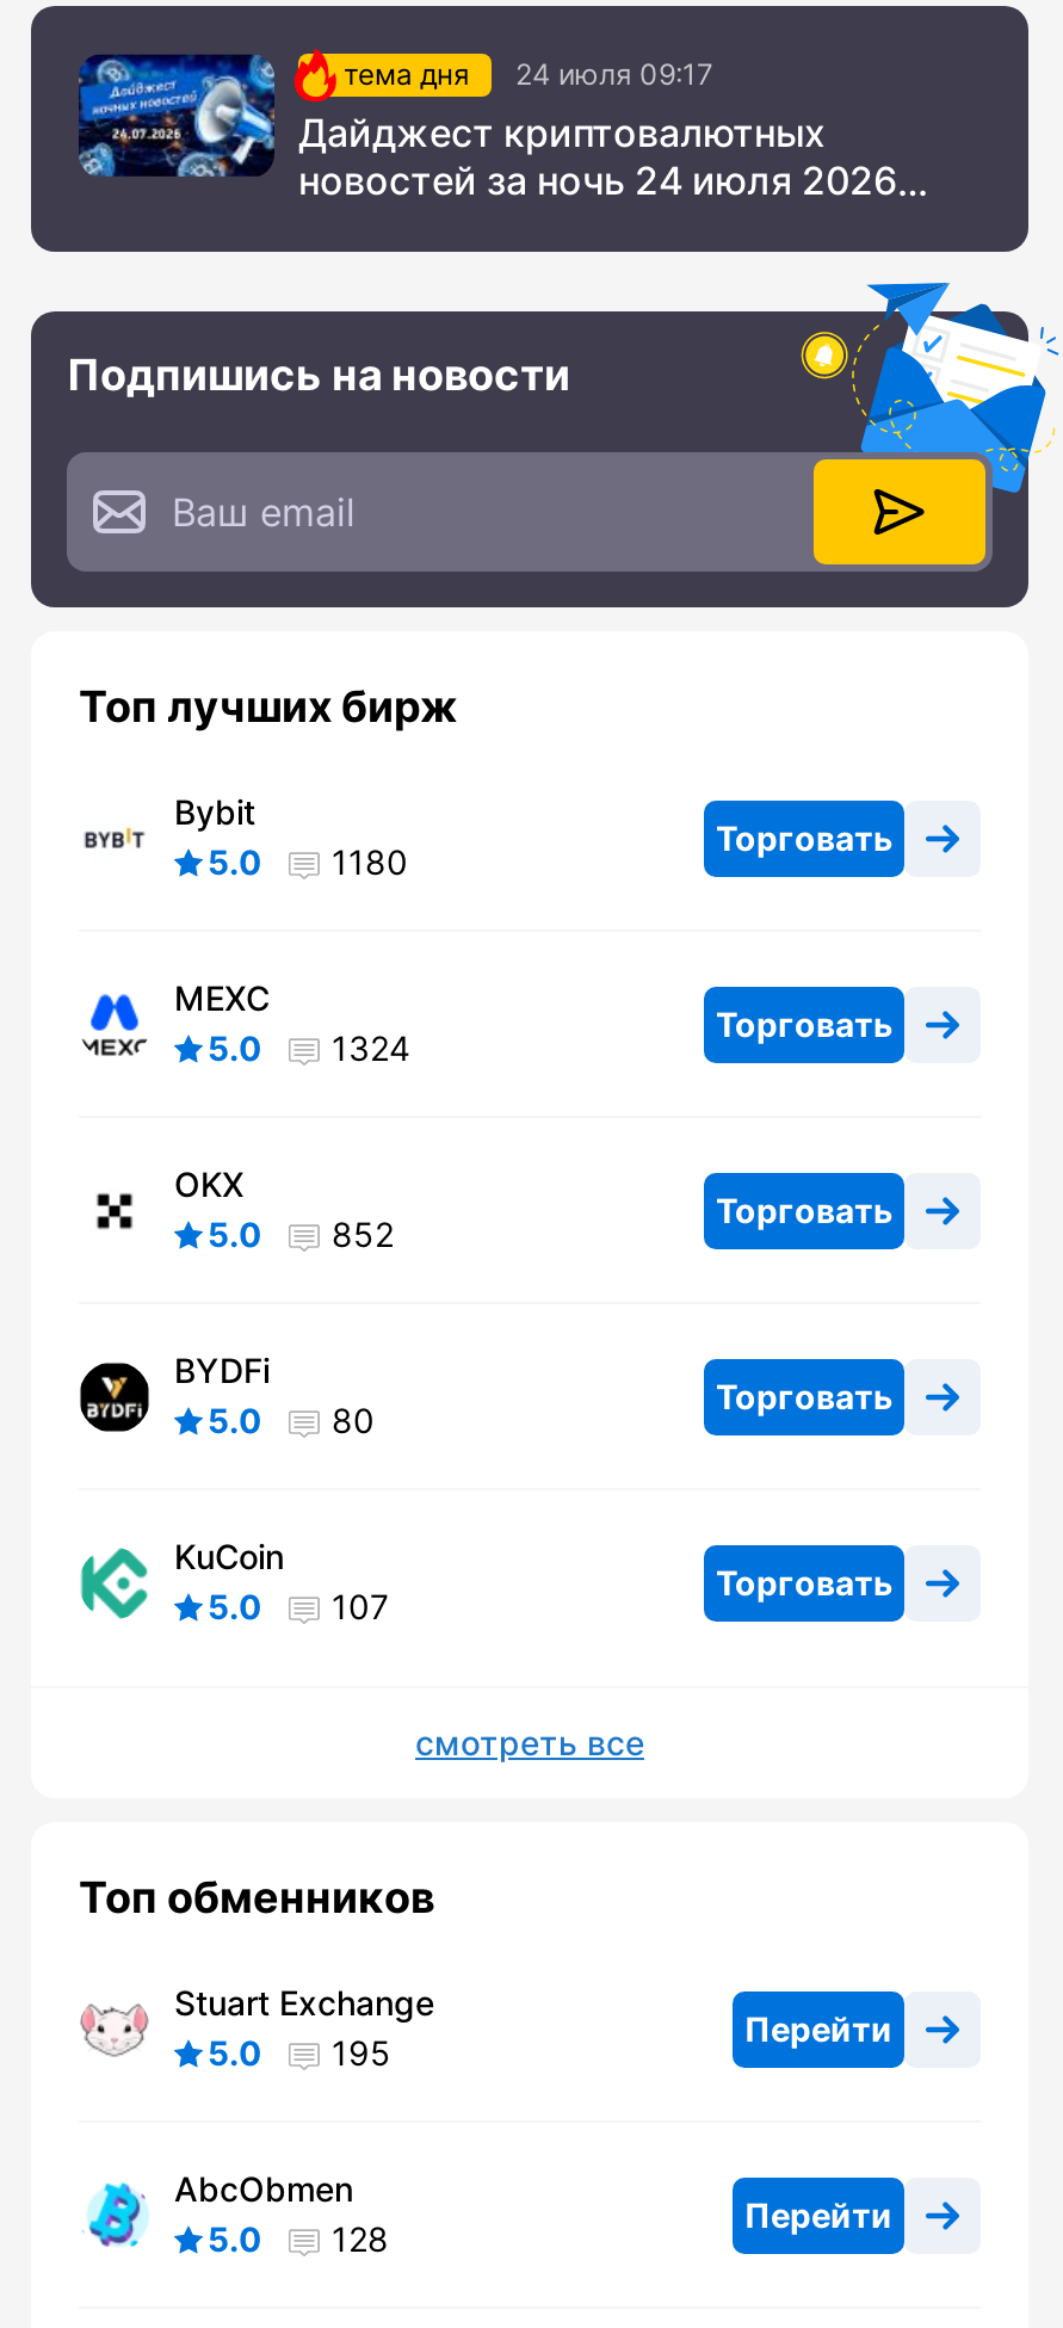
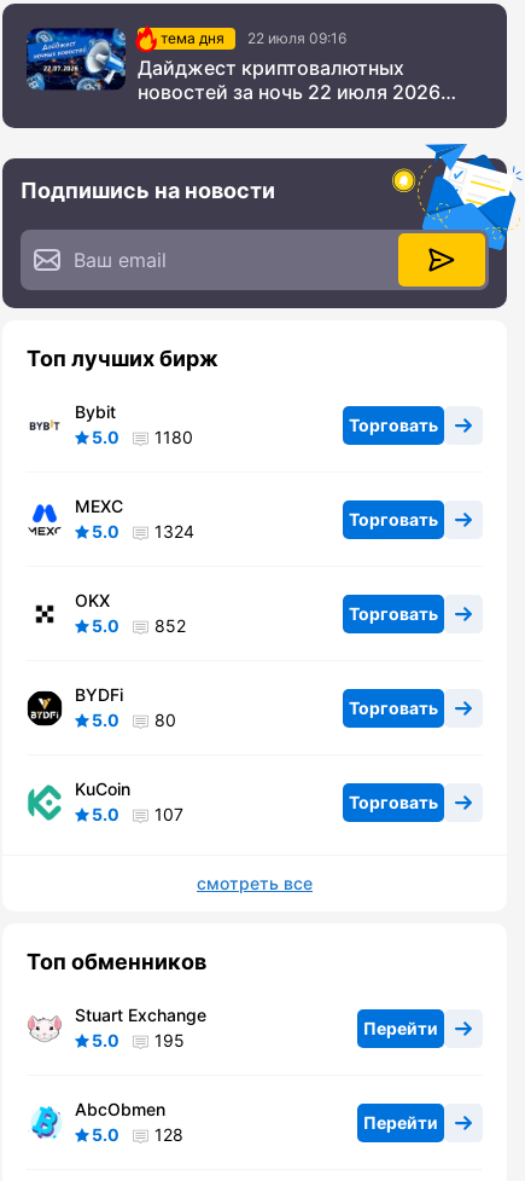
[344,57,713,93] тема дня 24 июля 09:17 -> [161,29,346,48] тема дня 22 июля 09:16
[298,157,897,205] новостей за ночь 24 июля 2026 -> [138,80,441,104] новостей за ночь 22 июля 2026

